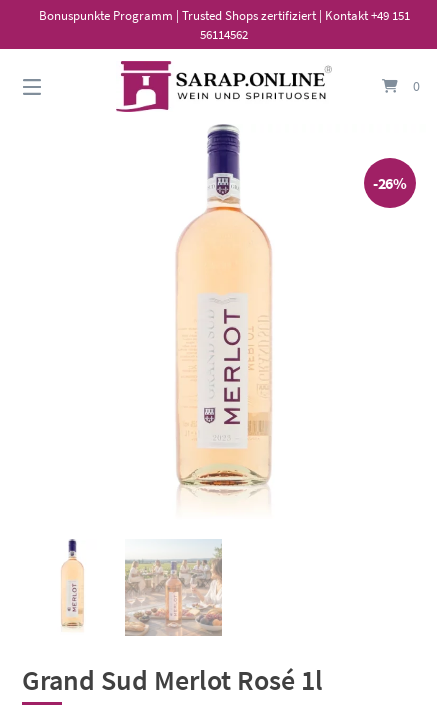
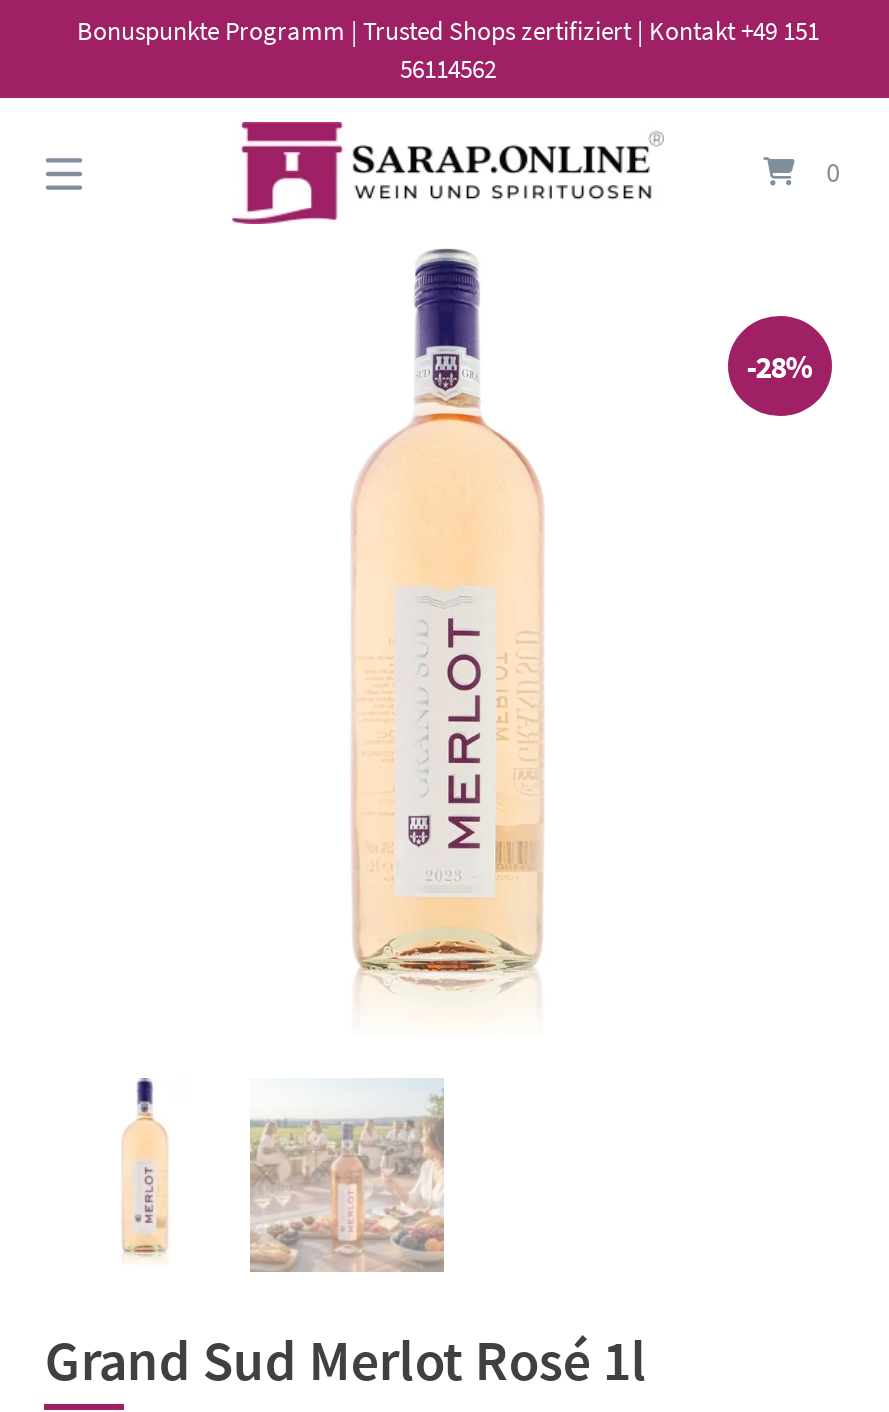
[373,173,406,193] -26% -> [746,346,812,386] -28%

